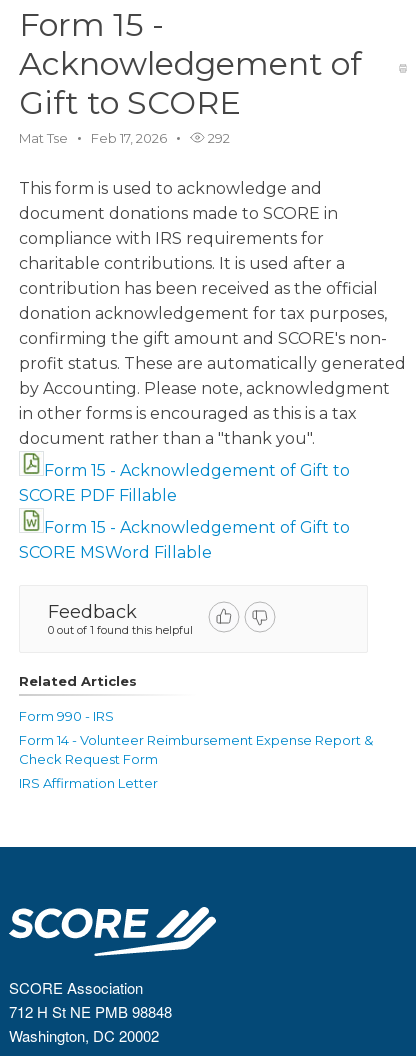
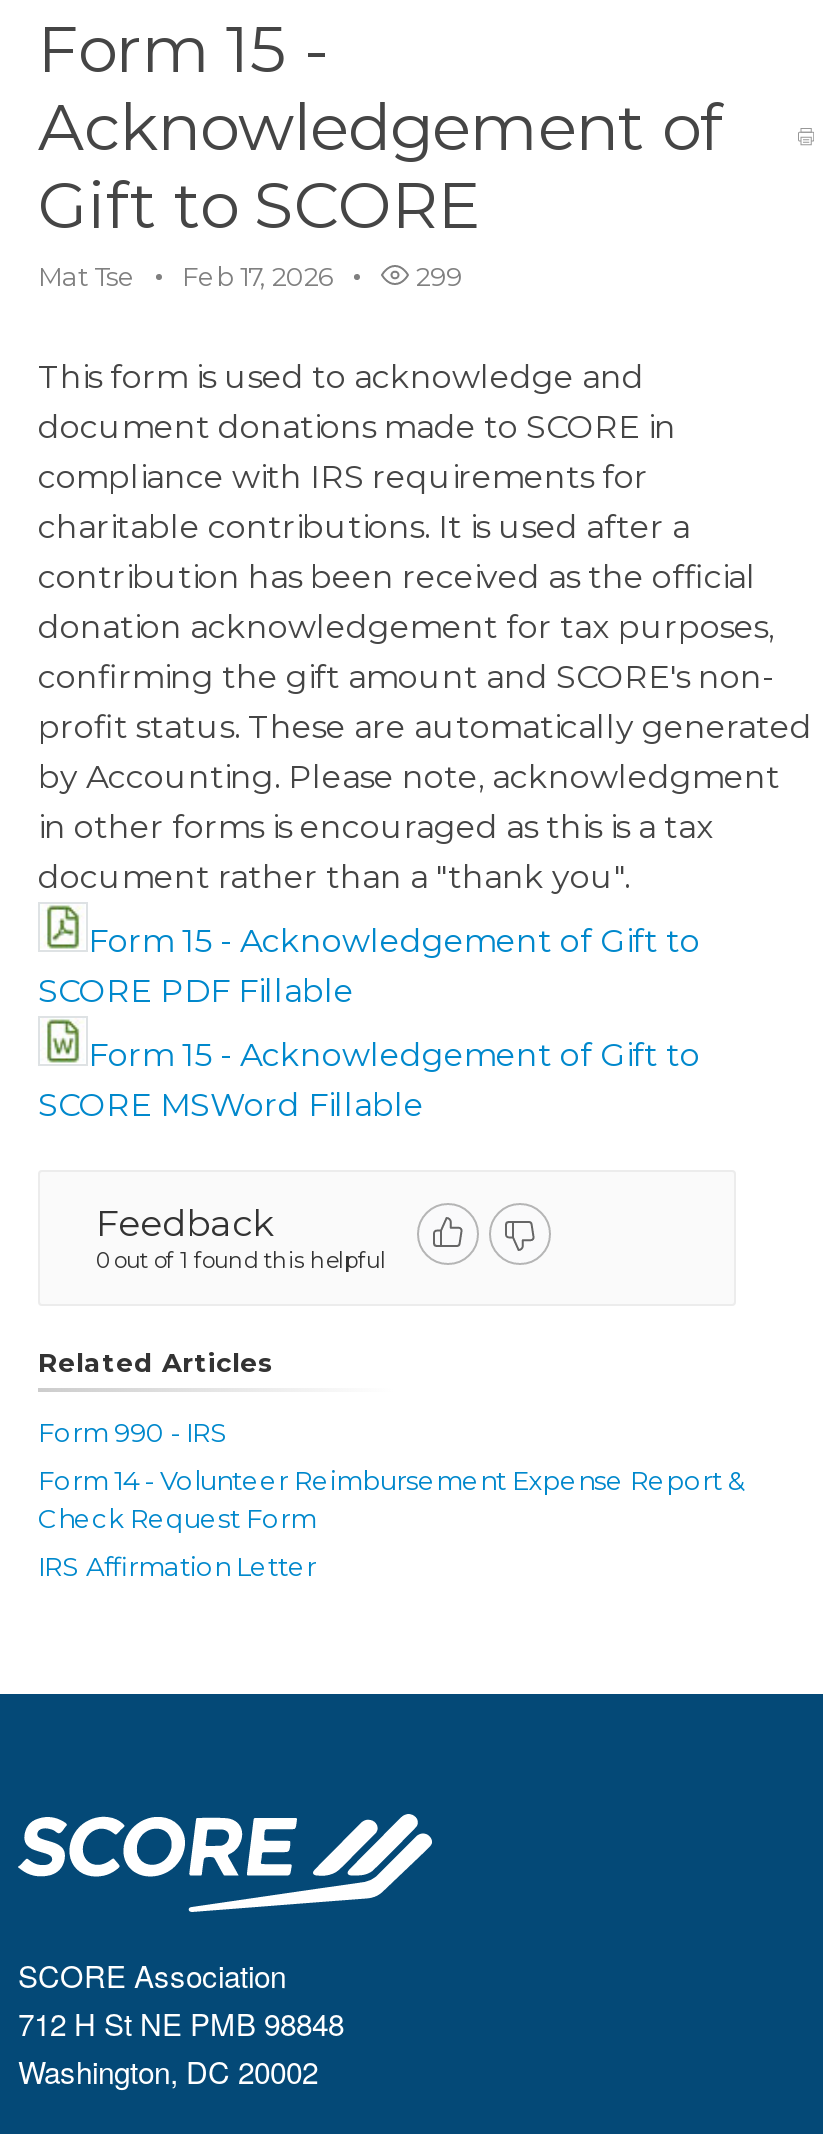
[205,130,230,146] 292 -> [410,260,462,292] 299

